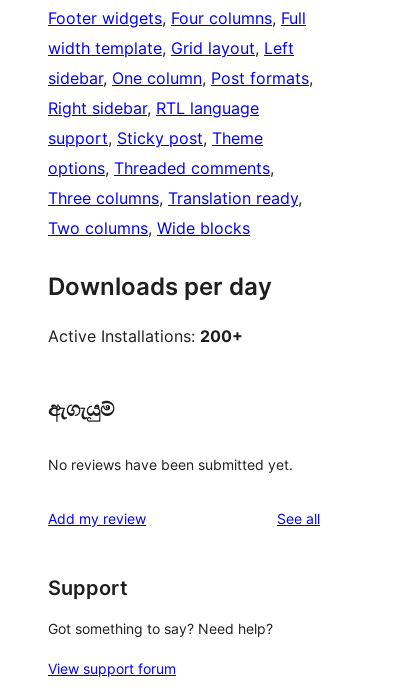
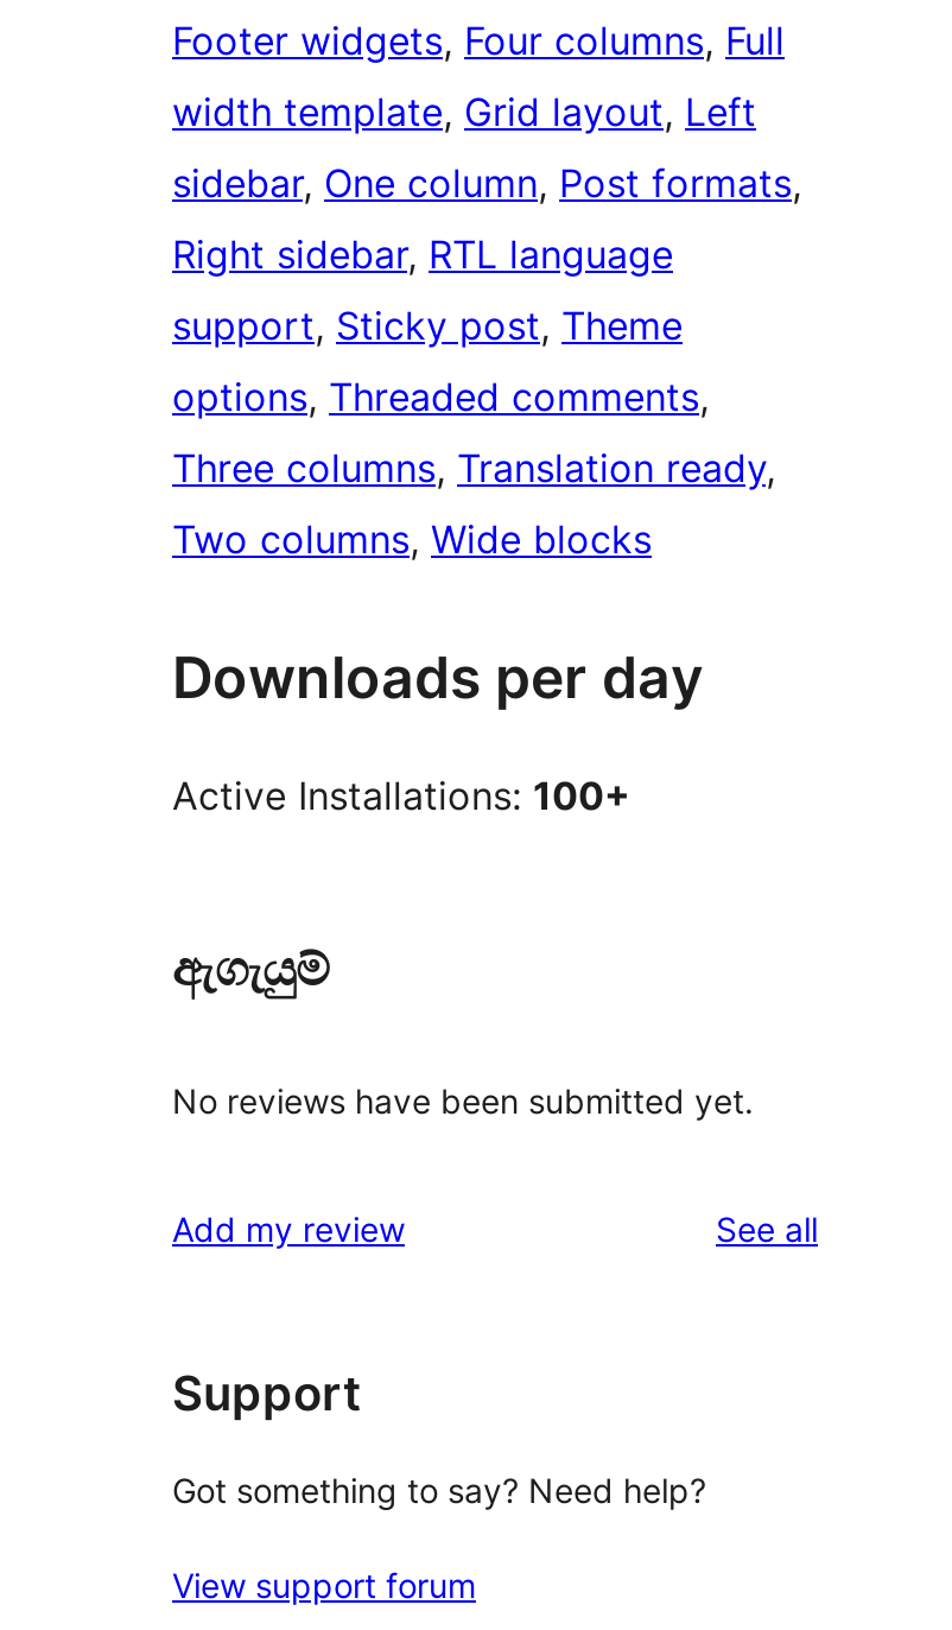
[48,326,243,346] Active Installations: 200+ -> [172,772,630,819] Active Installations: 100+

